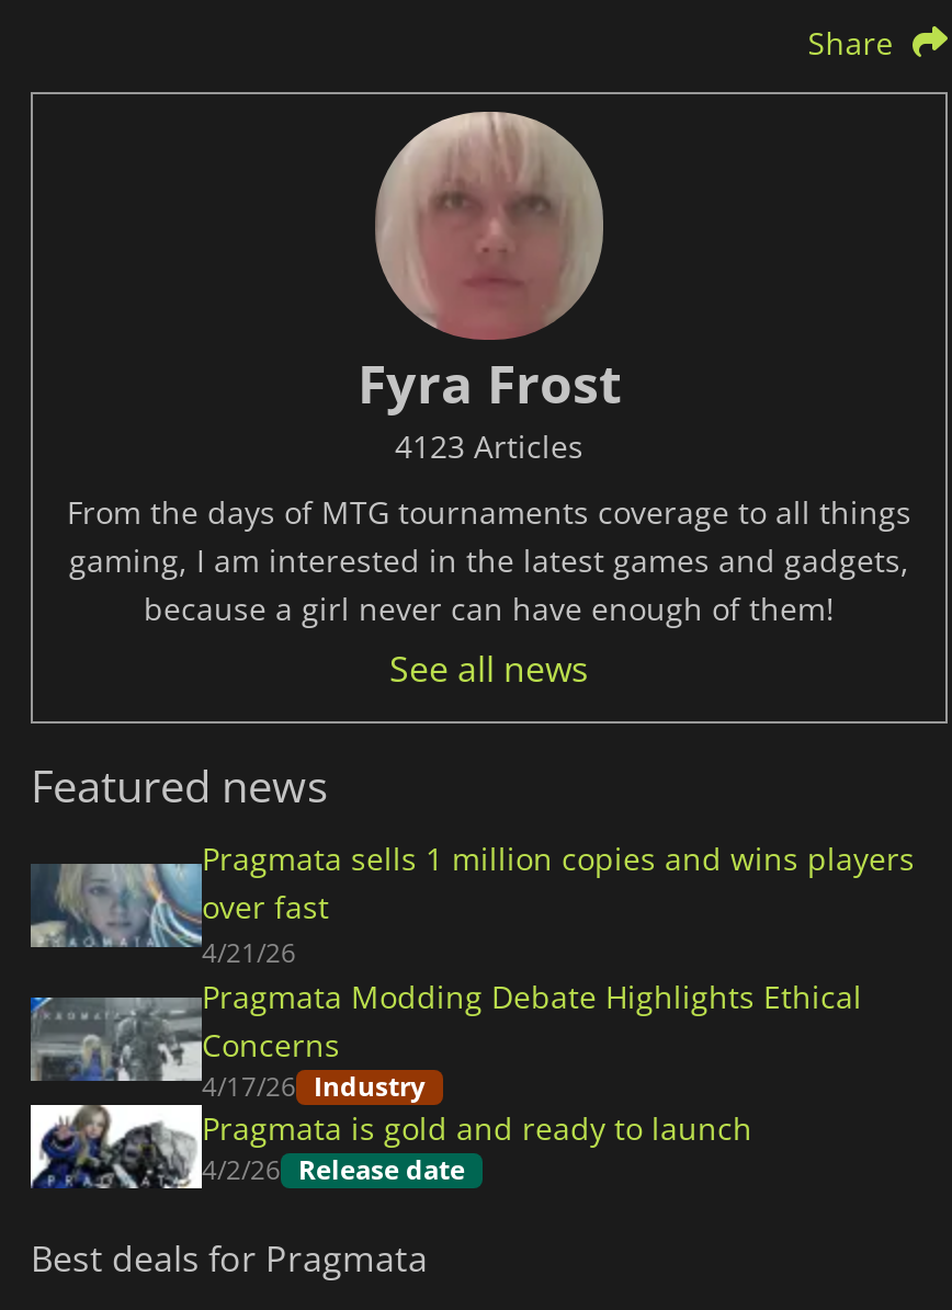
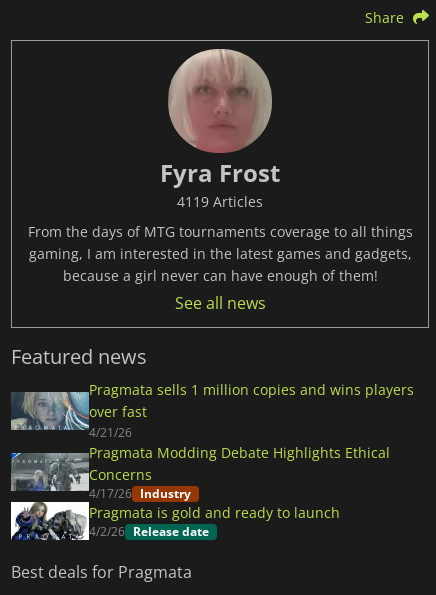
[395,426,583,468] 4123 Articles -> [177,192,263,211] 4119 Articles

